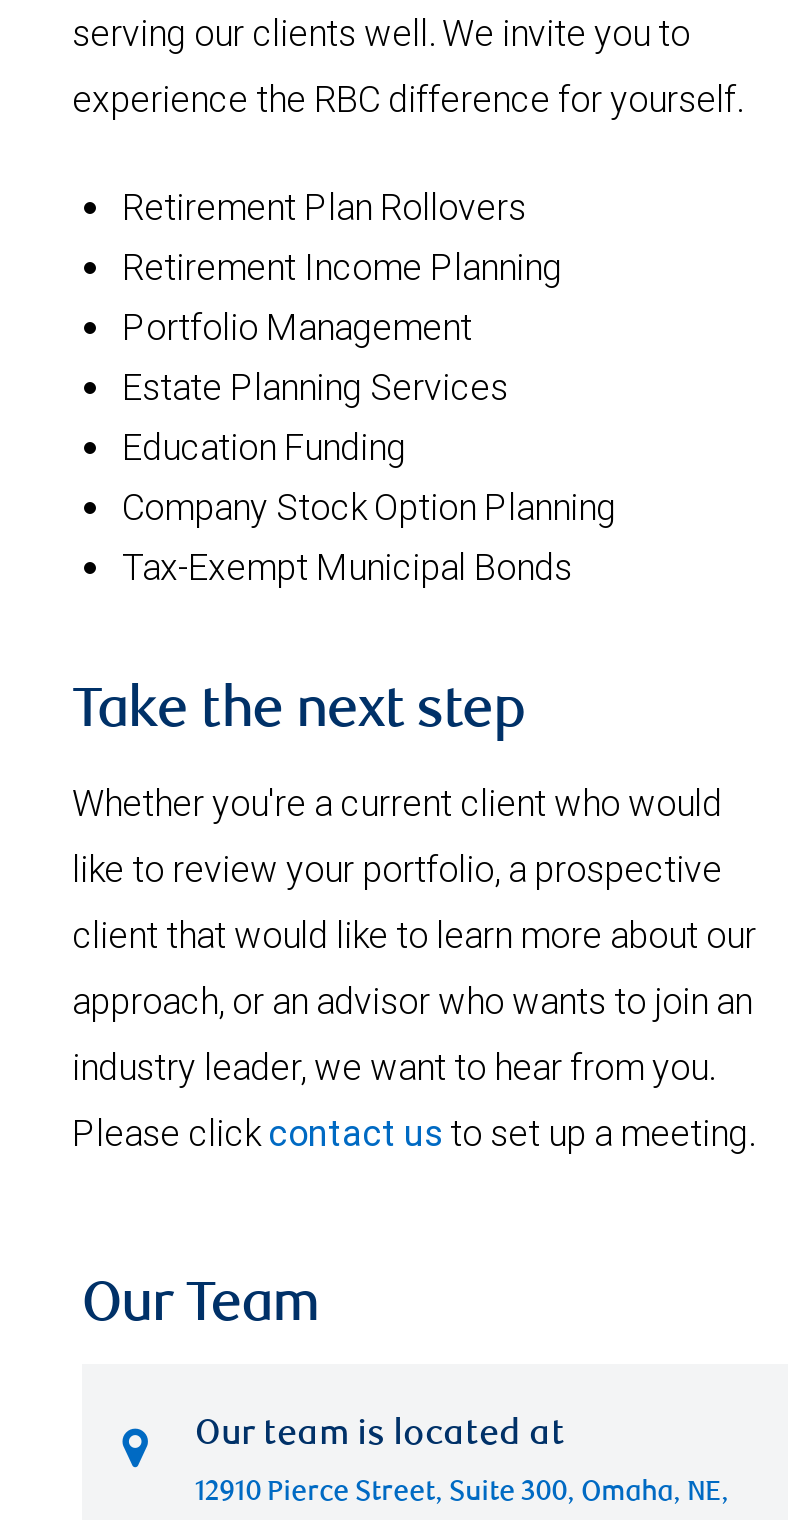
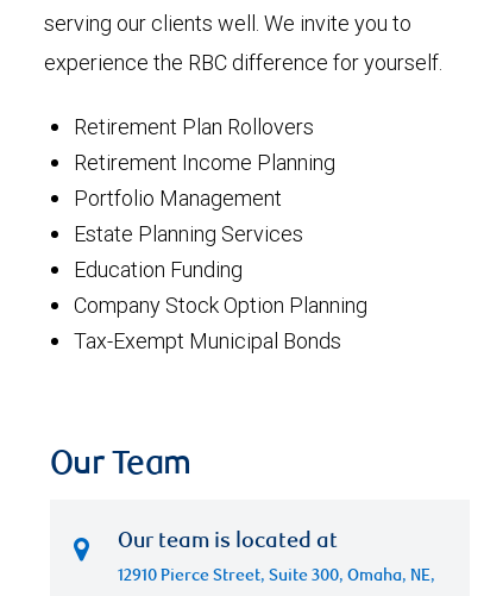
[72,686,756,1156] Take the next step | Whether you're a current client who would | like to review your portfolio, a prospective | client that would like to learn more about our | approach, or an advisor who wants to join an | industry leader, we want to hear from you. | Please click contact us to set up a meeting. -> none

